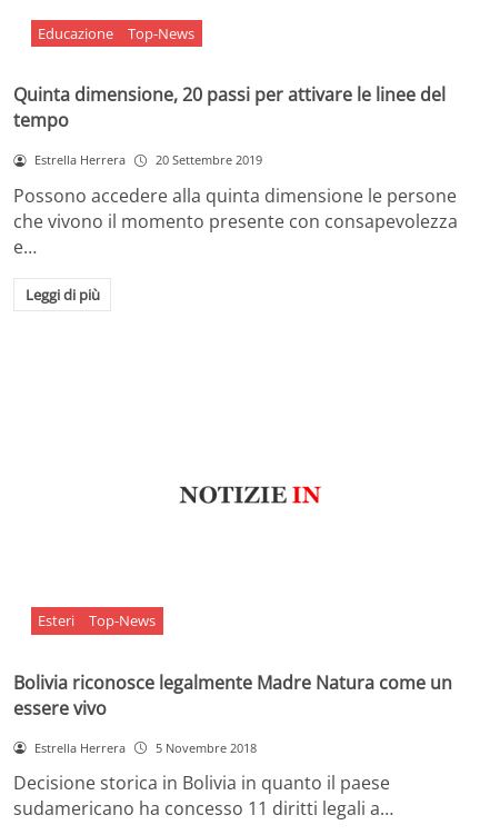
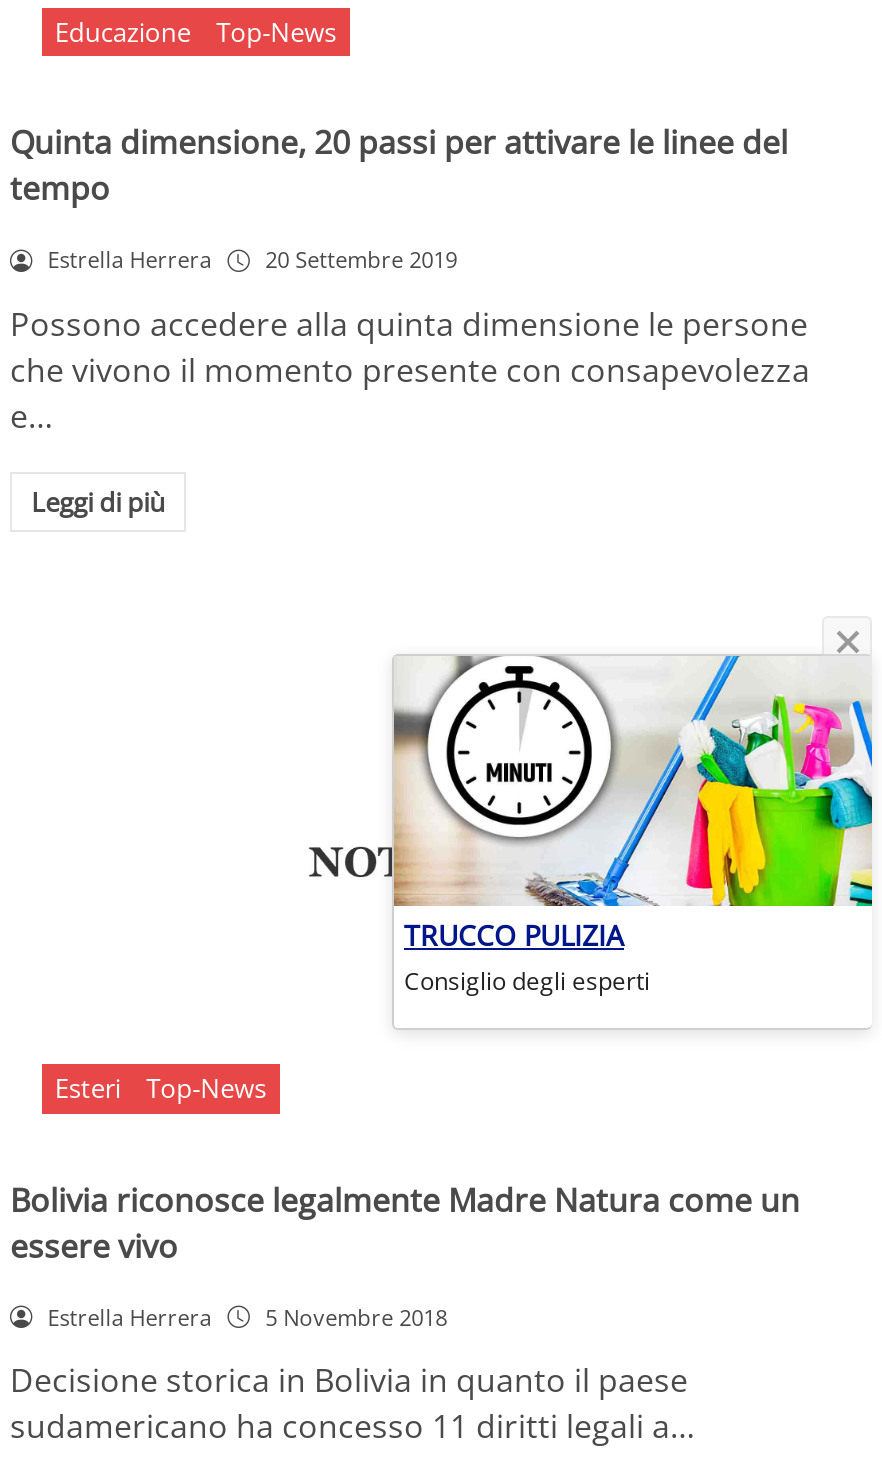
none -> [390,630,874,998] [image] | TRUCCO PULIZIA | Consiglio degli esperti

